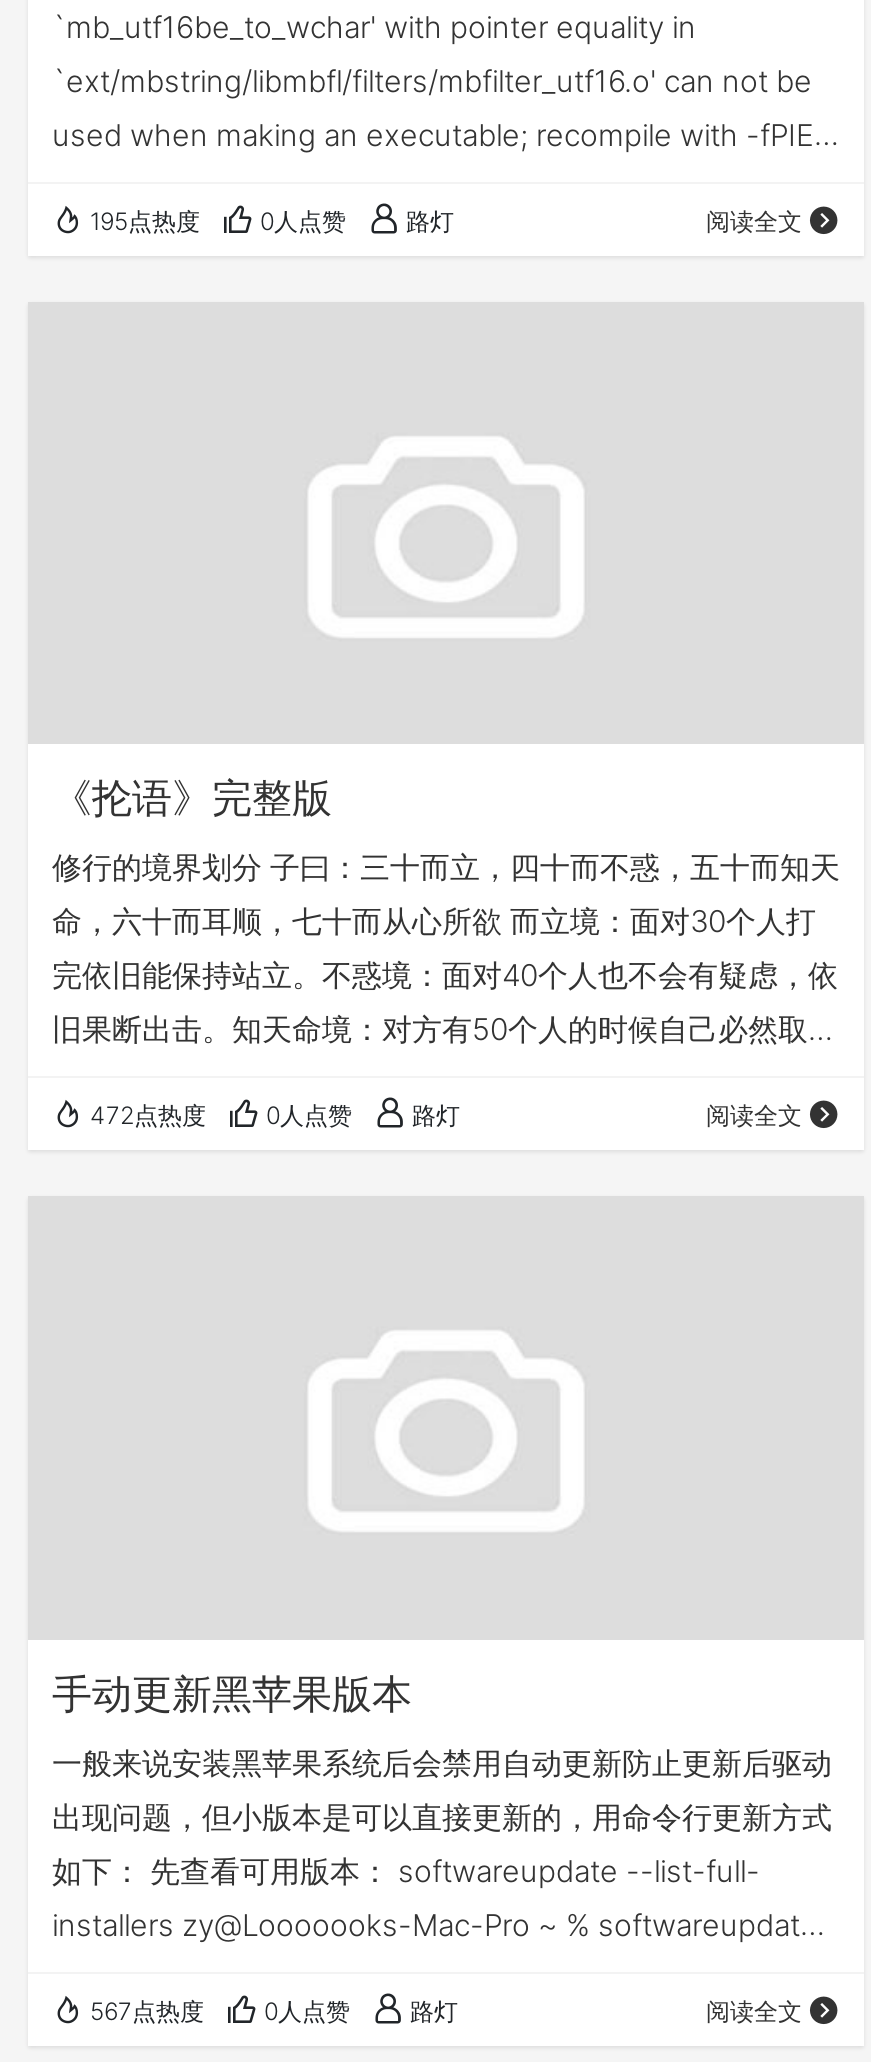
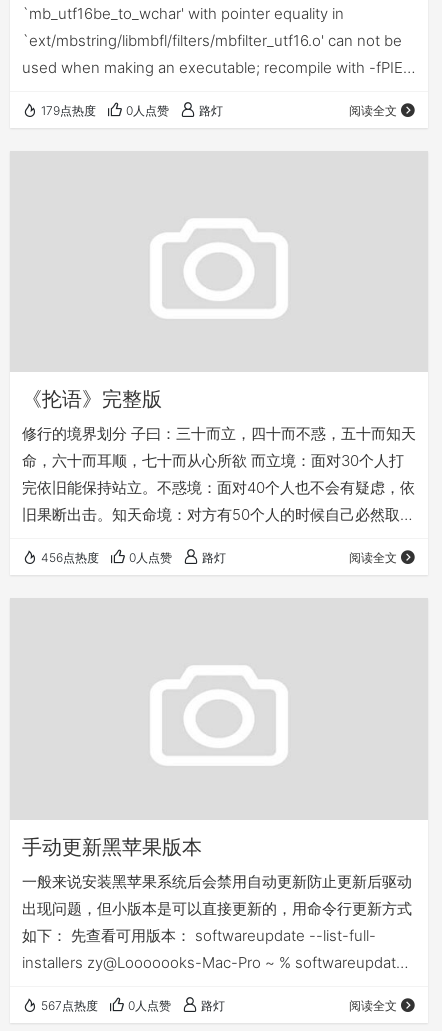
[90,205,454,235] 195点热度 0人点赞 路灯 -> [41,103,223,118] 179点热度 0人点赞 路灯
[90,1100,460,1130] 472点热度 0人点赞 路灯 -> [41,550,226,565] 456点热度 0人点赞 路灯

